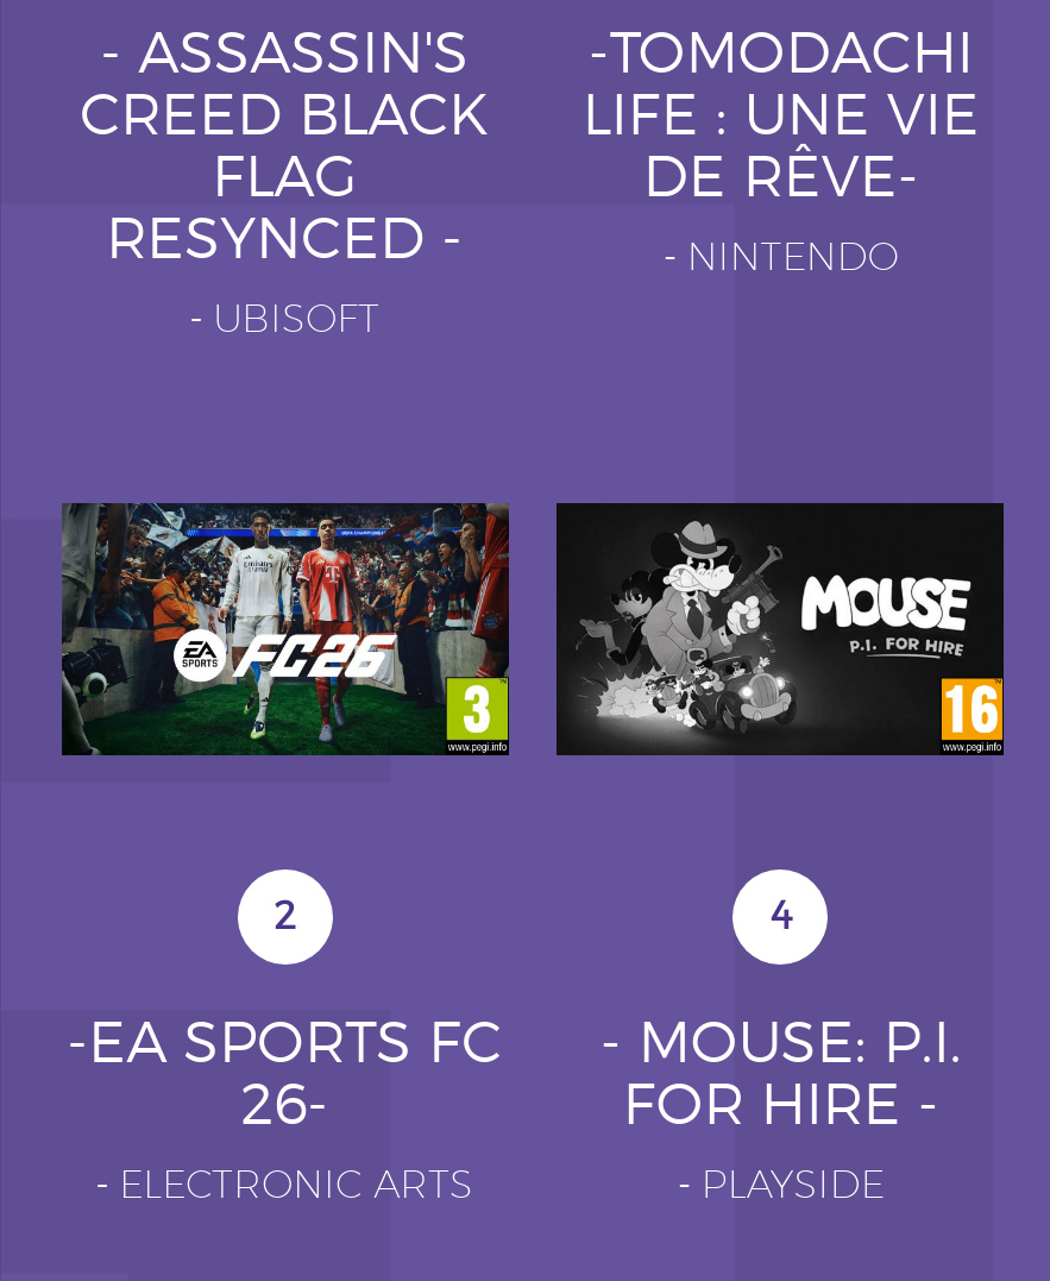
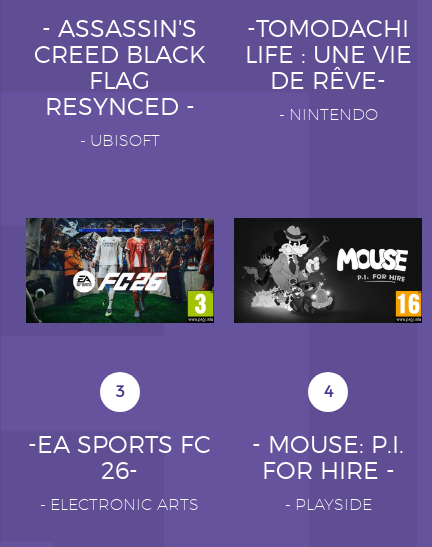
[274,894,295,939] 2 -> [116,382,124,401] 3

